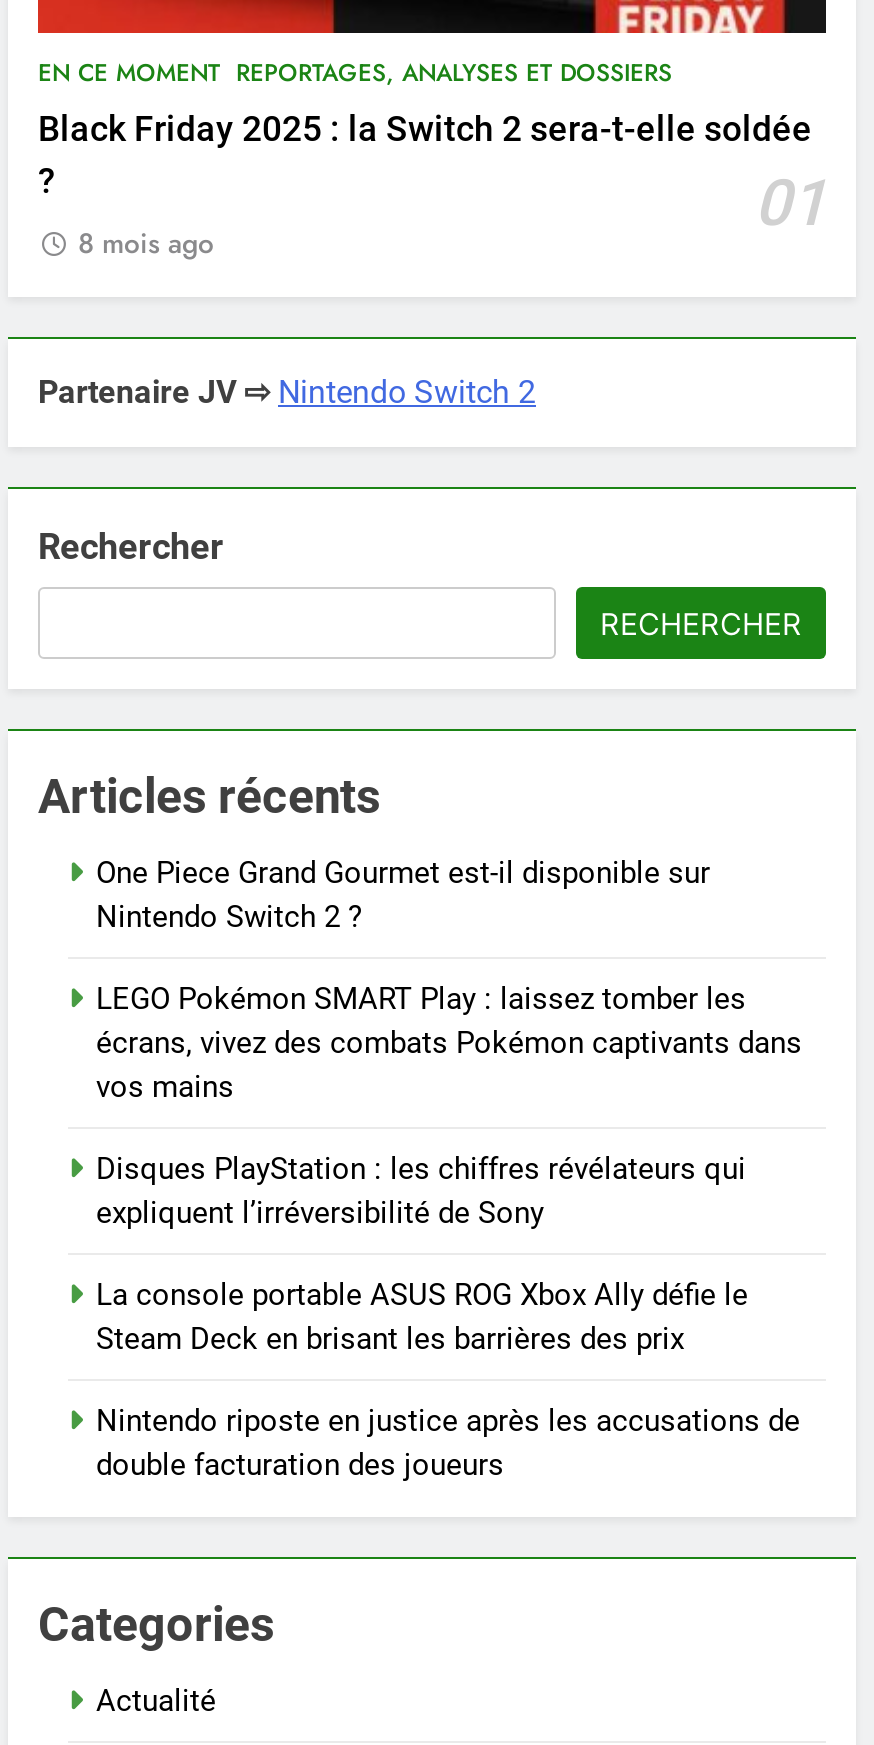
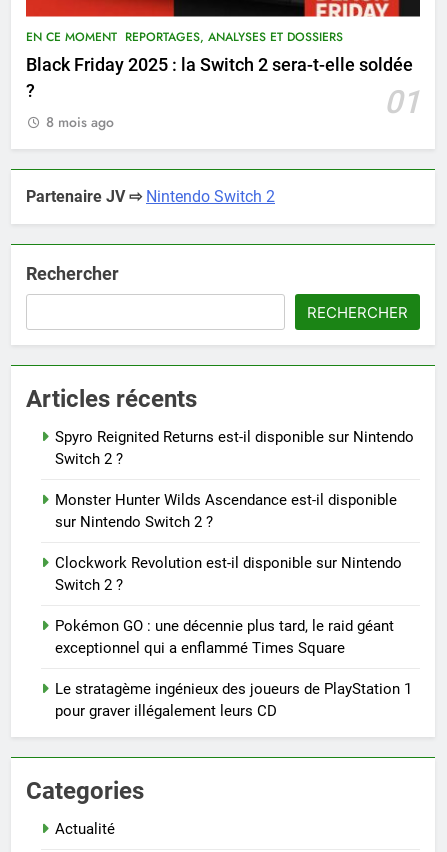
[96,856,710,936] One Piece Grand Gourmet est-il disponible sur | Nintendo Switch 2 ? -> [55,428,414,468] Spyro Reignited Returns est-il disponible sur Nintendo | Switch 2 ?
[96,982,802,1106] LEGO Pokémon SMART Play : laissez tomber les | écrans, vivez des combats Pokémon captivants dans | vos mains -> [55,491,397,531] Monster Hunter Wilds Ascendance est-il disponible | sur Nintendo Switch 2 ?
[96,1152,746,1232] Disques PlayStation : les chiffres révélateurs qui | expliquent l’irréversibilité de Sony -> [55,554,402,594] Clockwork Revolution est-il disponible sur Nintendo | Switch 2 ?
[96,1278,748,1358] La console portable ASUS ROG Xbox Ally défie le | Steam Deck en brisant les barrières des prix -> [55,617,394,657] Pokémon GO : une décennie plus tard, le raid géant | exceptionnel qui a enflammé Times Square
[96,1404,800,1484] Nintendo riposte en justice après les accusations de | double facturation des joueurs -> [55,680,412,720] Le stratagème ingénieux des joueurs de PlayStation 1 | pour graver illégalement leurs CD

